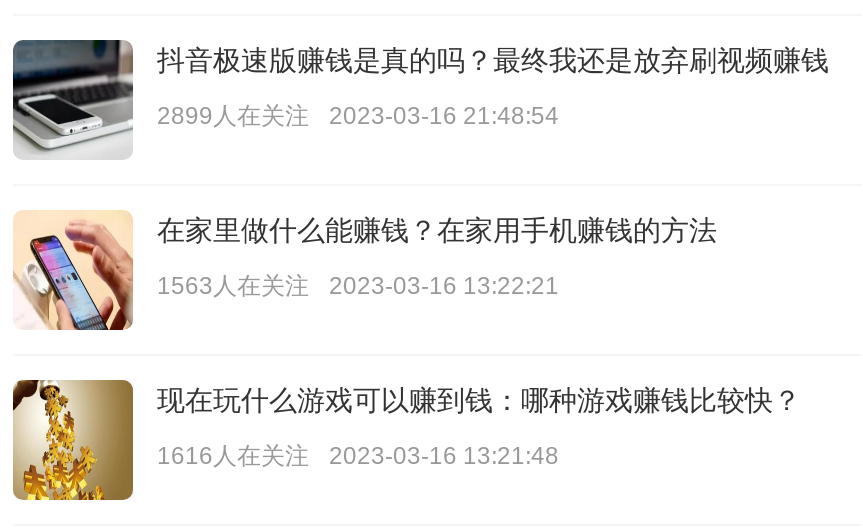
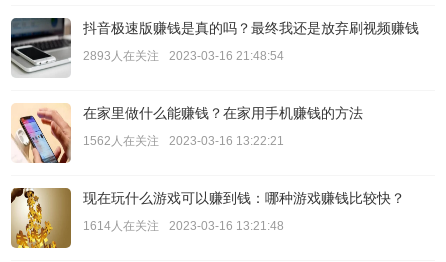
[157,102,559,130] 2899人在关注 2023-03-16 21:48:54 -> [83,49,284,63] 2893人在关注 2023-03-16 21:48:54
[157,272,559,300] 1563人在关注 2023-03-16 13:22:21 -> [83,134,284,148] 1562人在关注 2023-03-16 13:22:21
[157,442,559,470] 1616人在关注 2023-03-16 13:21:48 -> [83,219,284,233] 1614人在关注 2023-03-16 13:21:48

